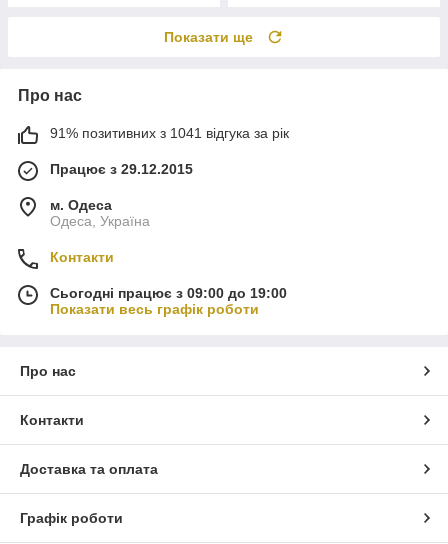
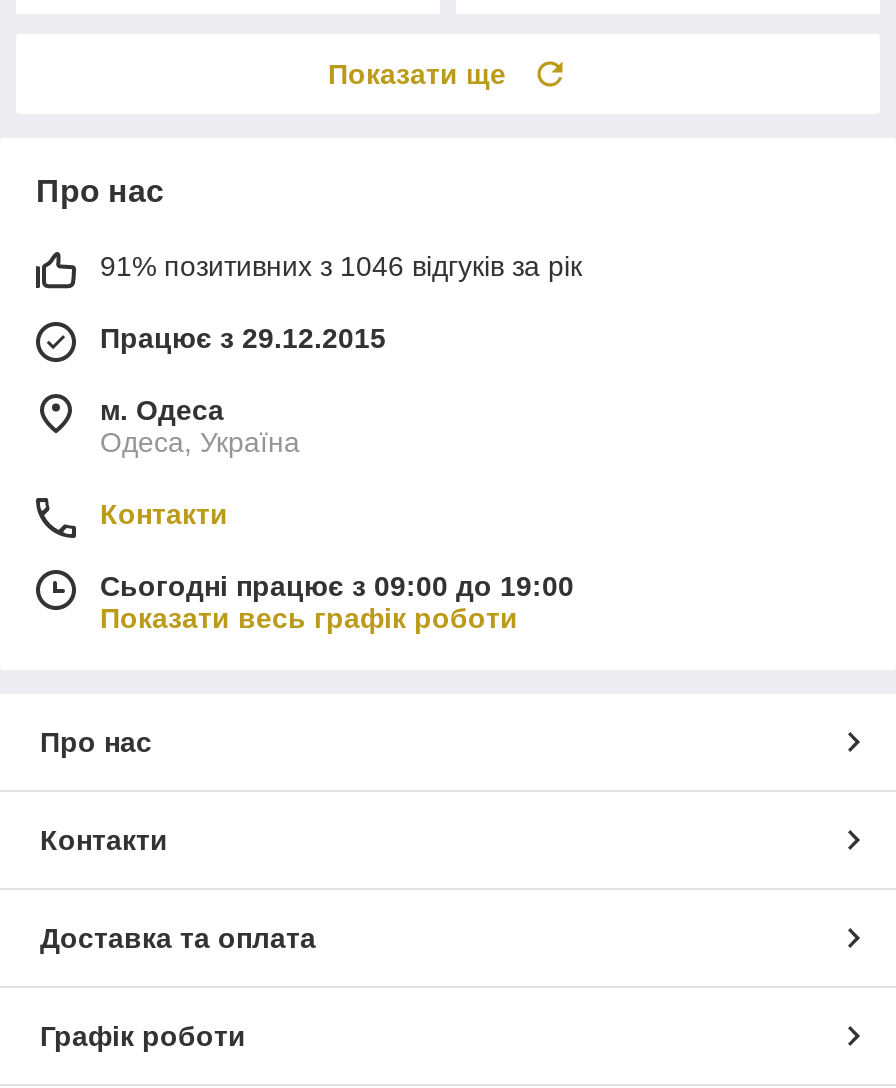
[50,125,289,141] 91% позитивних з 1041 відгука за рік -> [100,250,582,282] 91% позитивних з 1046 відгуків за рік

